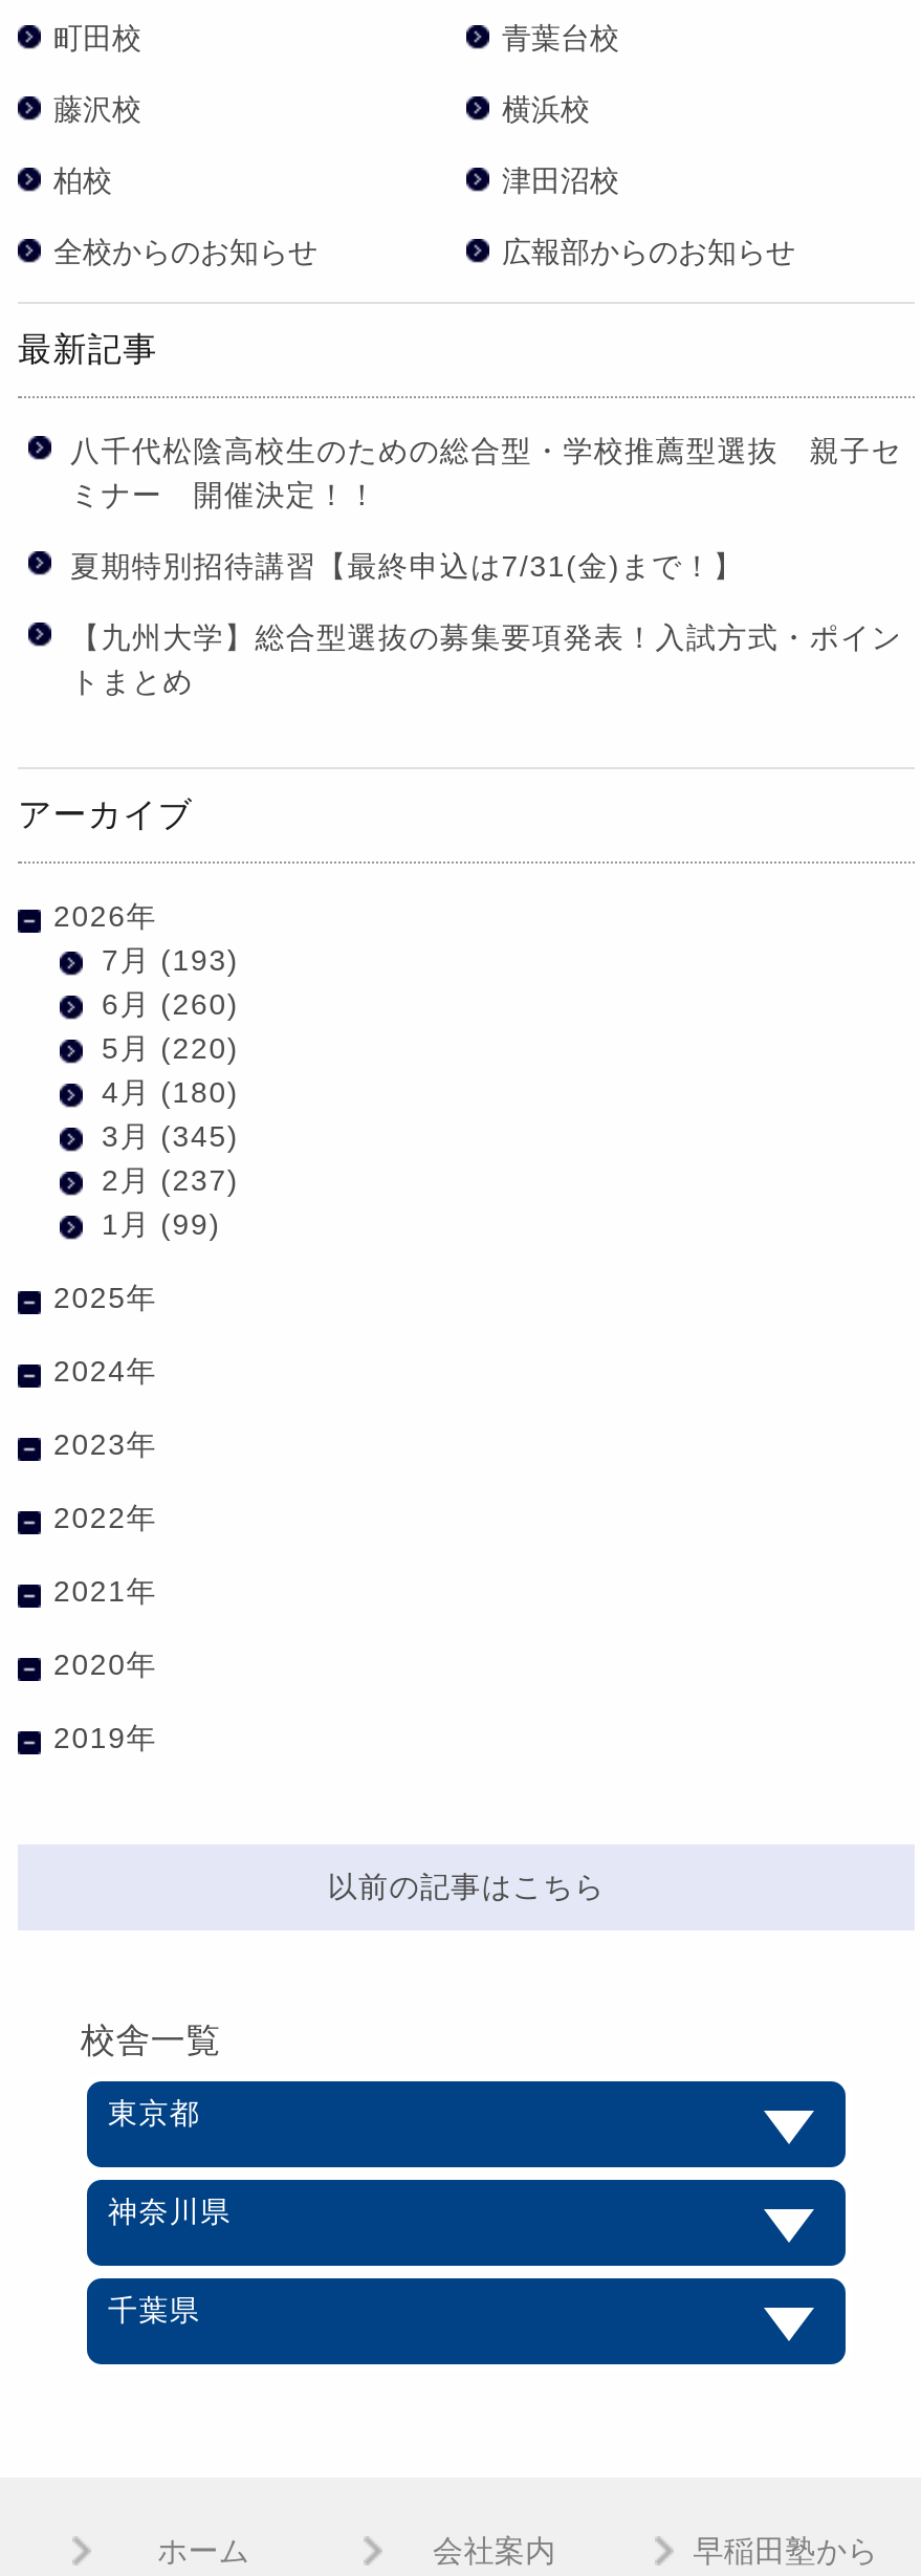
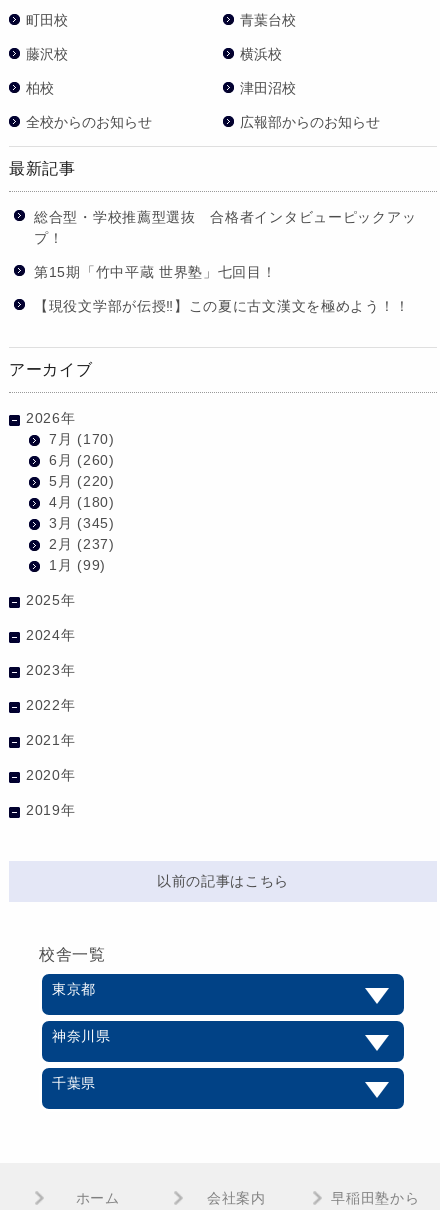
[70,433,902,511] 八千代松陰高校生のための総合型・学校推薦型選抜 親子セ | ミナー 開催決定！！ -> [34,209,416,246] 総合型・学校推薦型選抜 合格者インタビューピックアッ | プ！
[70,549,744,582] 夏期特別招待講習【最終申込は7/31(金)まで！】 -> [34,264,277,280] 第15期「竹中平蔵 世界塾」七回目！
[70,620,902,697] 【九州大学】総合型選抜の募集要項発表！入試方式・ポイン | トまとめ -> [34,298,424,314] 【現役文学部が伝授‼】この夏に古文漢文を極めよう！！
[102,943,239,976] 7月(193) -> [49,431,115,447] 7月(170)

